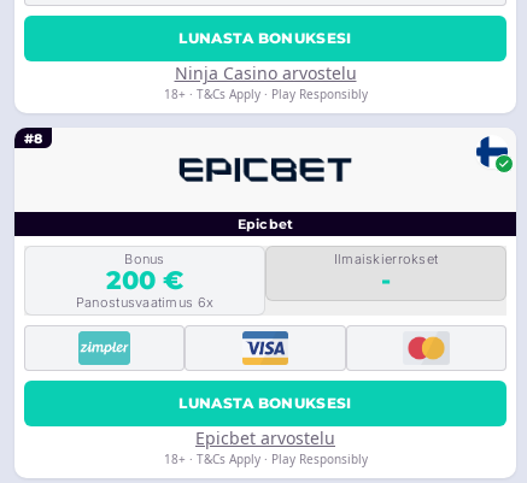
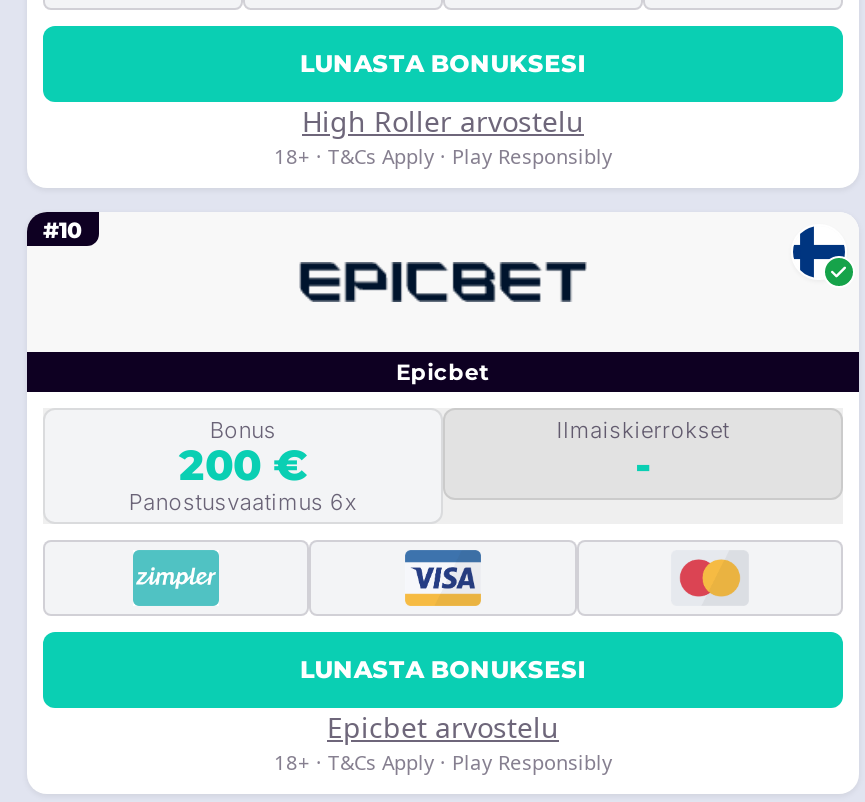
[174,61,356,84] Ninja Casino arvostelu -> [302,102,584,140] High Roller arvostelu
[24,130,42,147] #8 -> [43,216,83,244] #10

